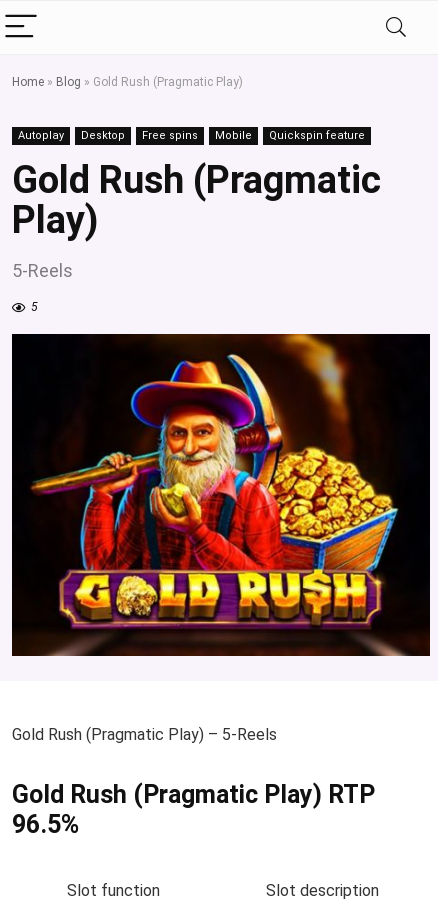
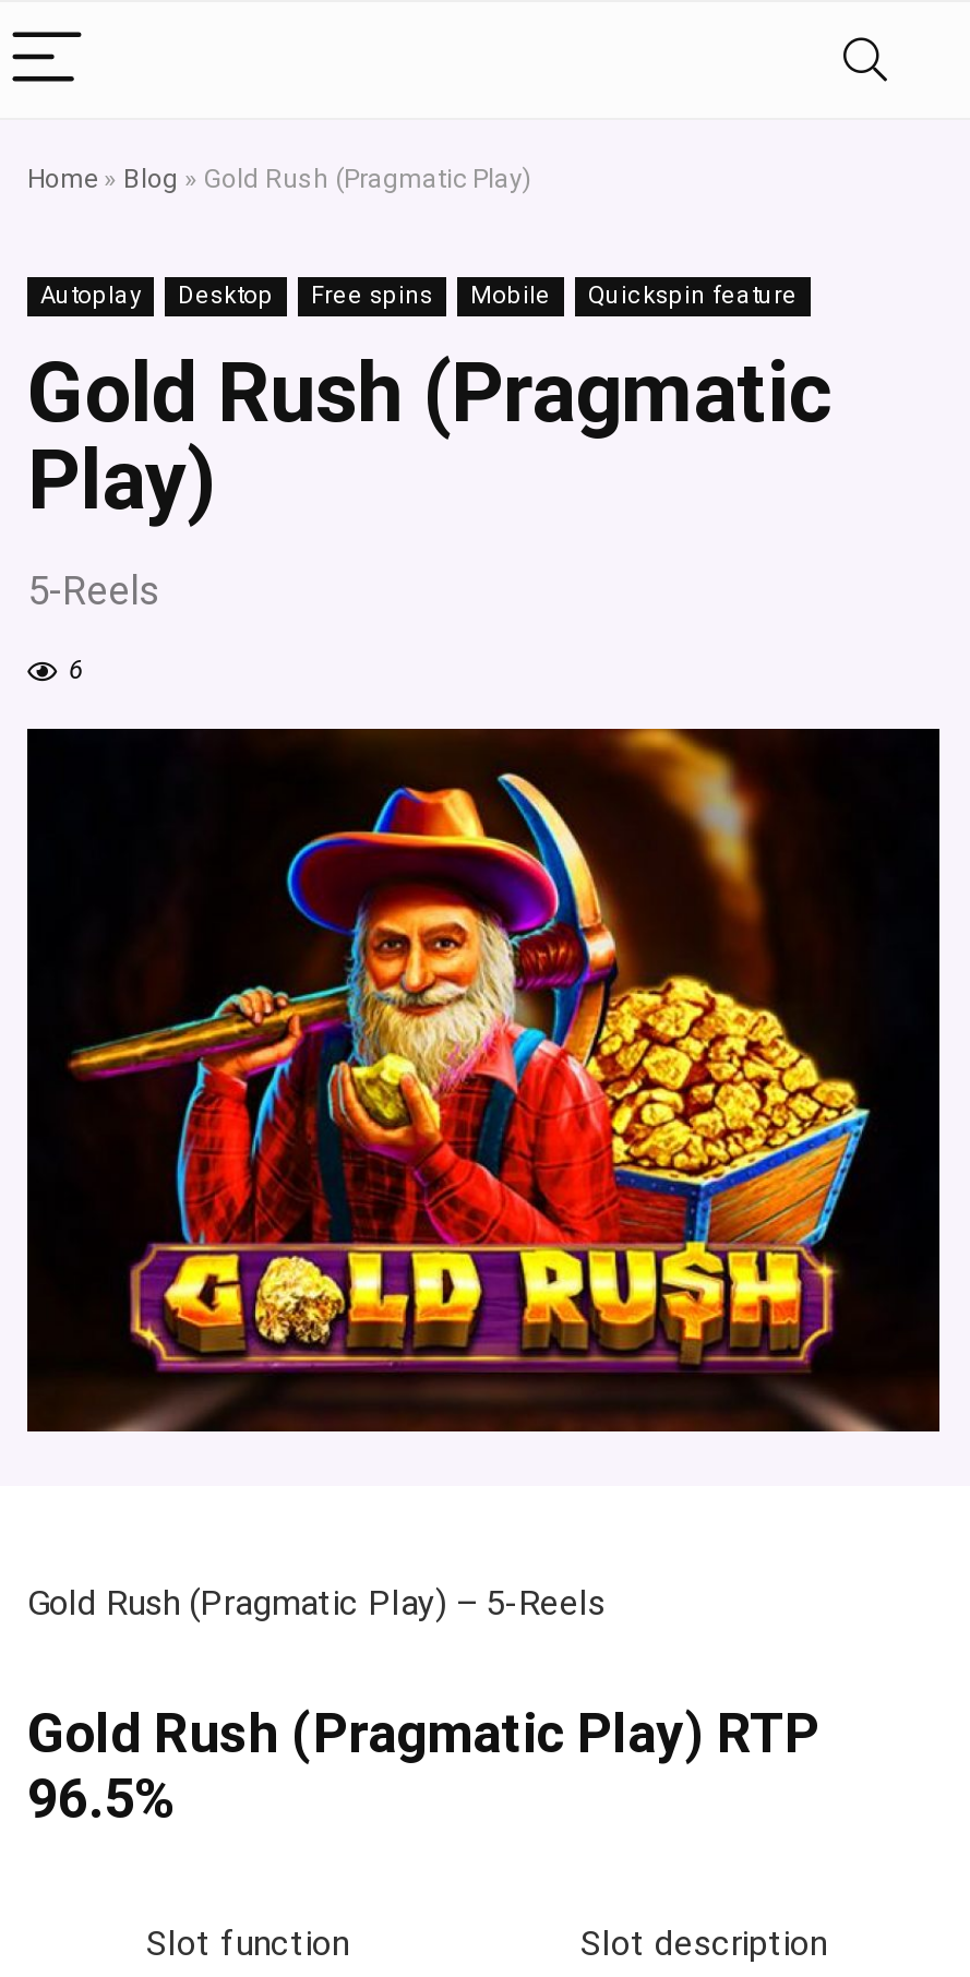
[31,300,38,314] 5 -> [69,655,84,685] 6

